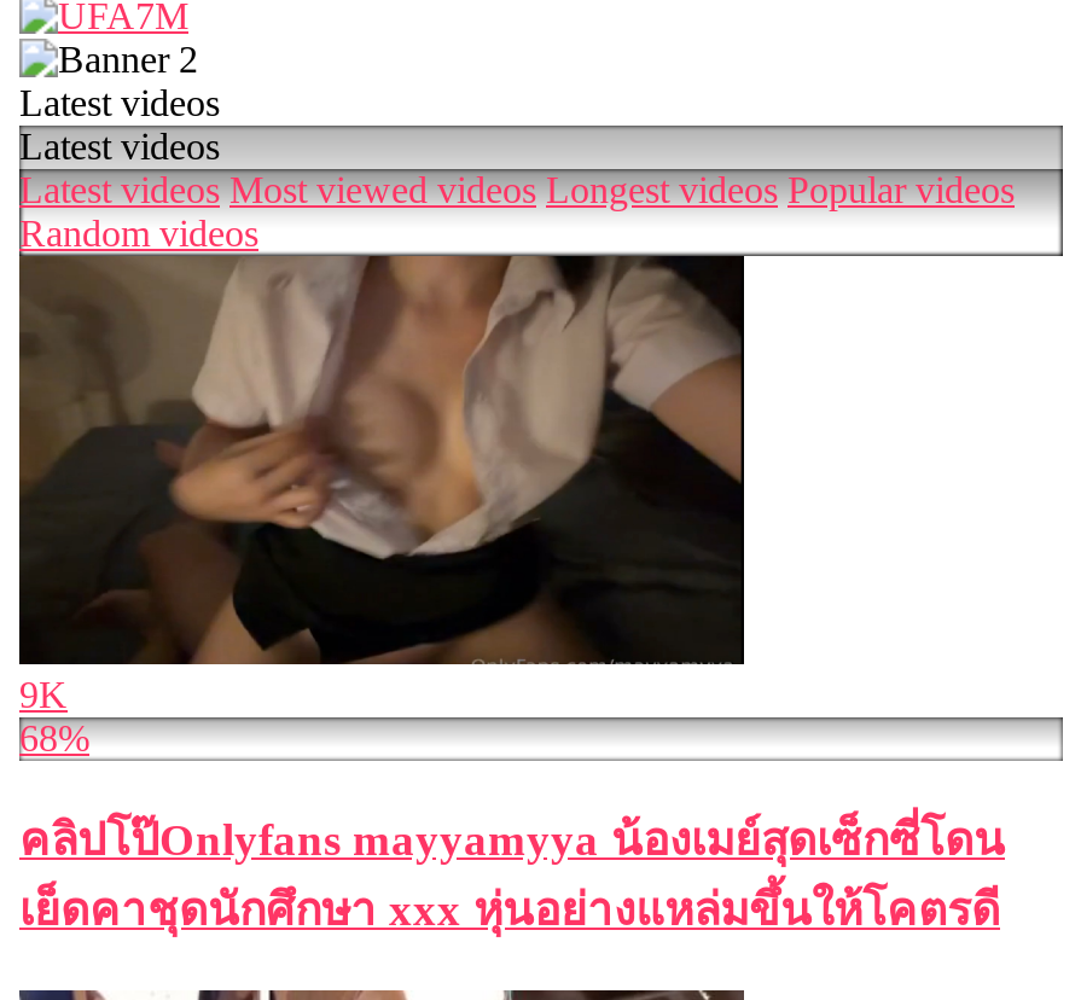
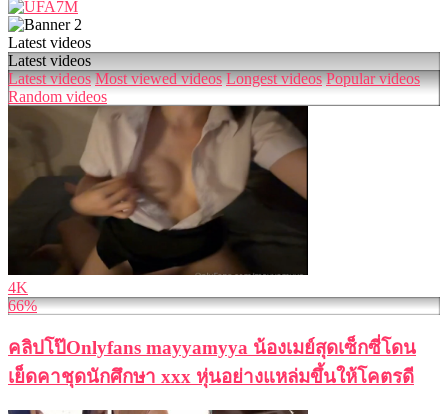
[19,673,89,757] 9K | 68% -> [8,279,37,314] 4K | 66%

